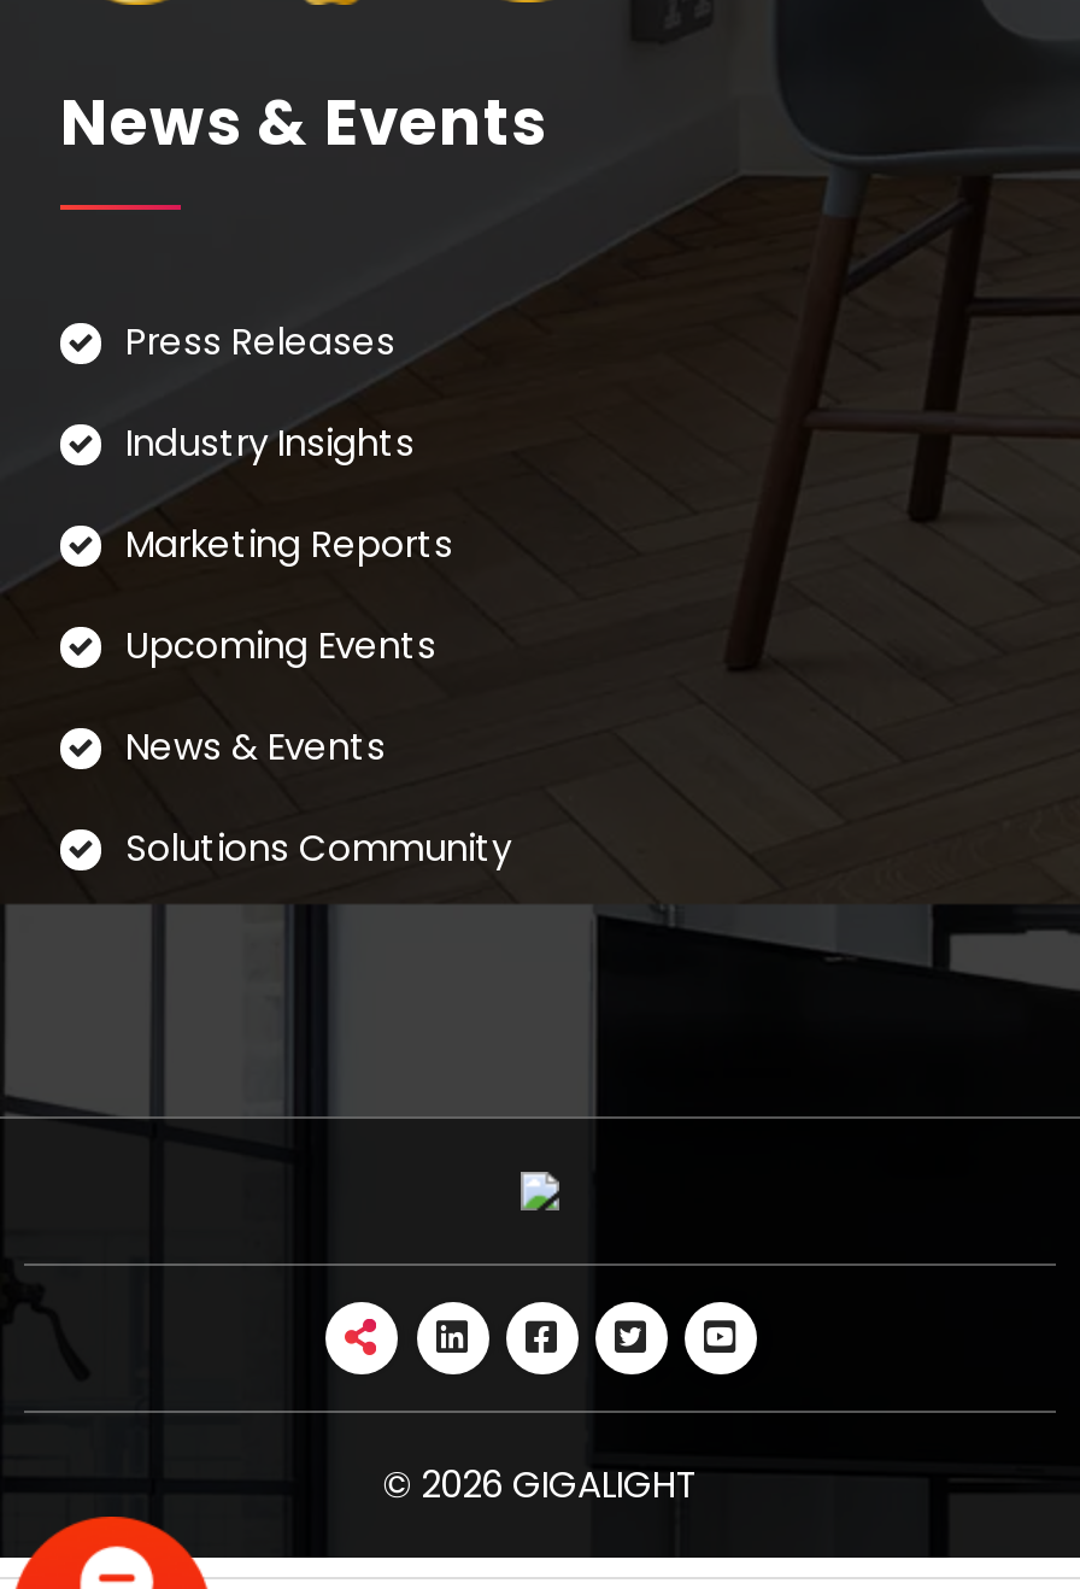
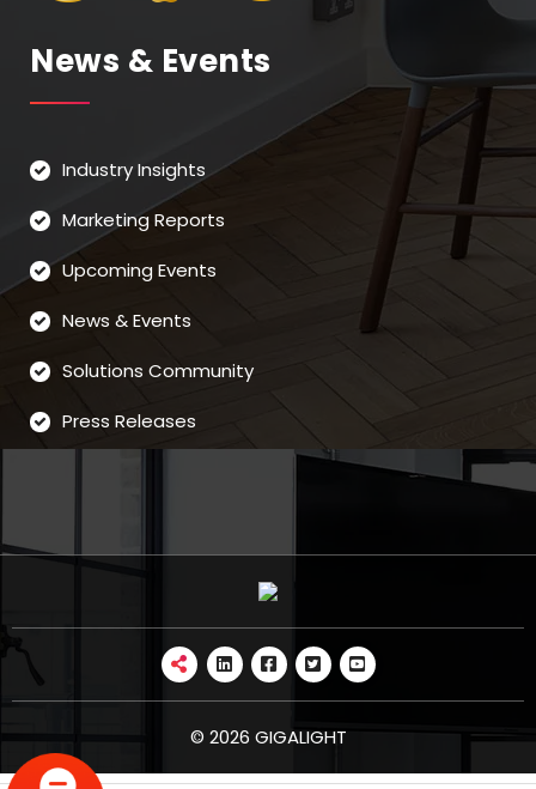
moved [125,315,395,366] -> [62,408,196,433]: Press Releases
moved [125,417,511,872] -> [62,157,254,383]: Industry Insights | Marketing Reports | Upcoming Events | News & Events | Solutions Community

